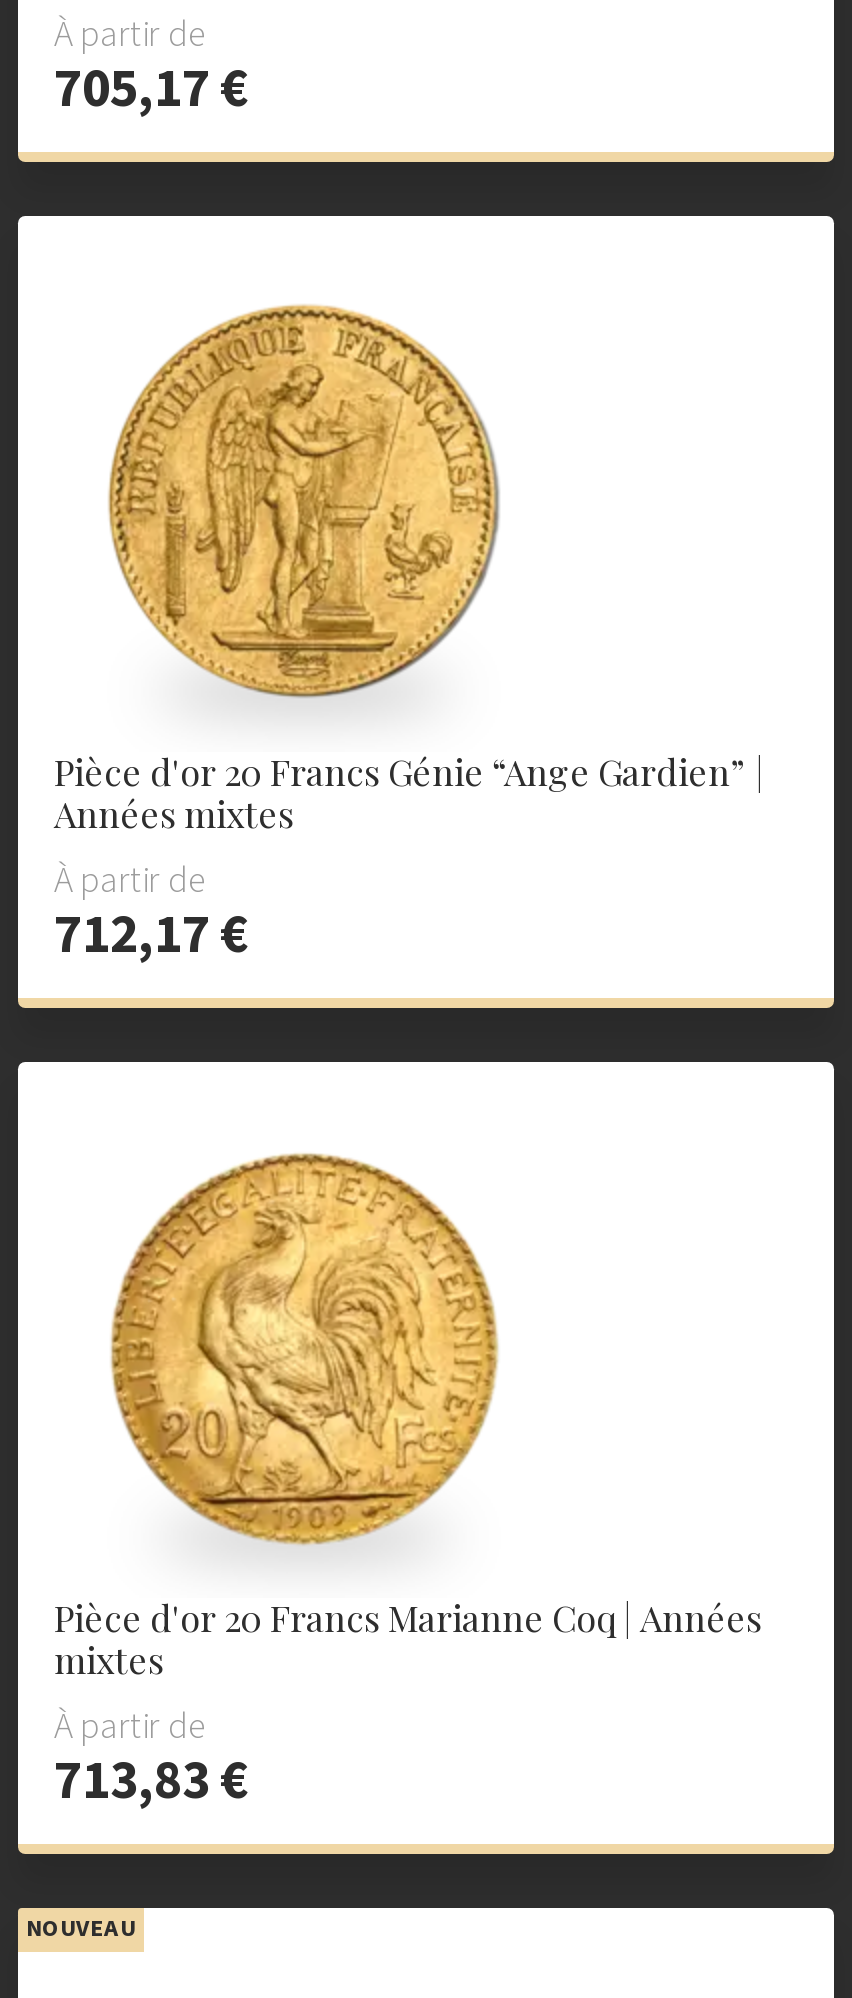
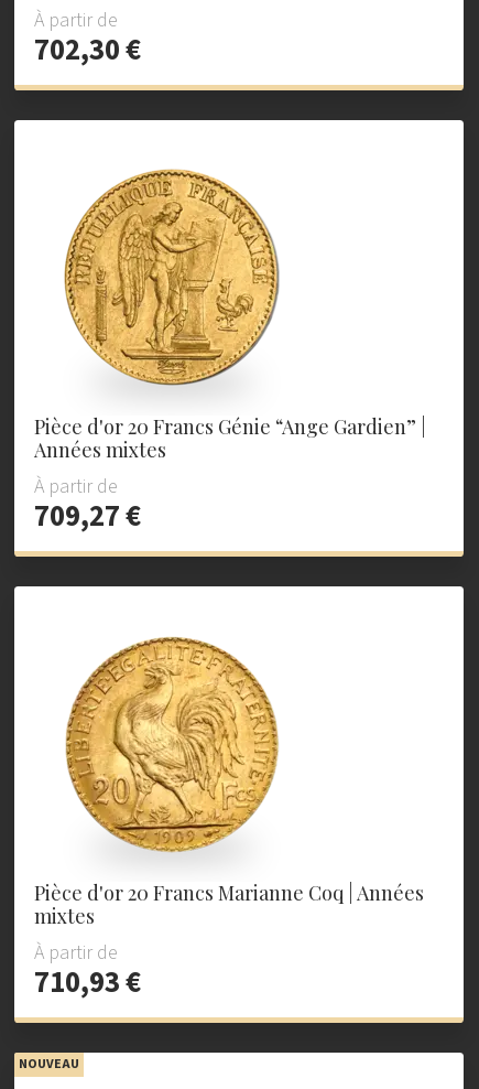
[54,50,248,128] 705,17 € -> [34,29,141,72] 702,30 €
[54,896,248,974] 712,17 € -> [34,495,141,538] 709,27 €
[54,1742,248,1820] 713,83 € -> [34,961,141,1004] 710,93 €

